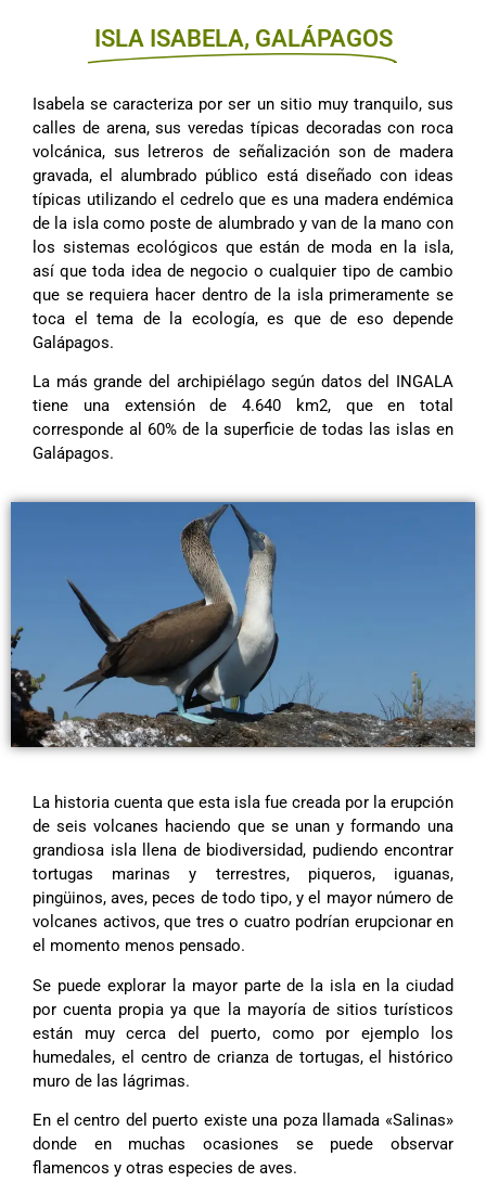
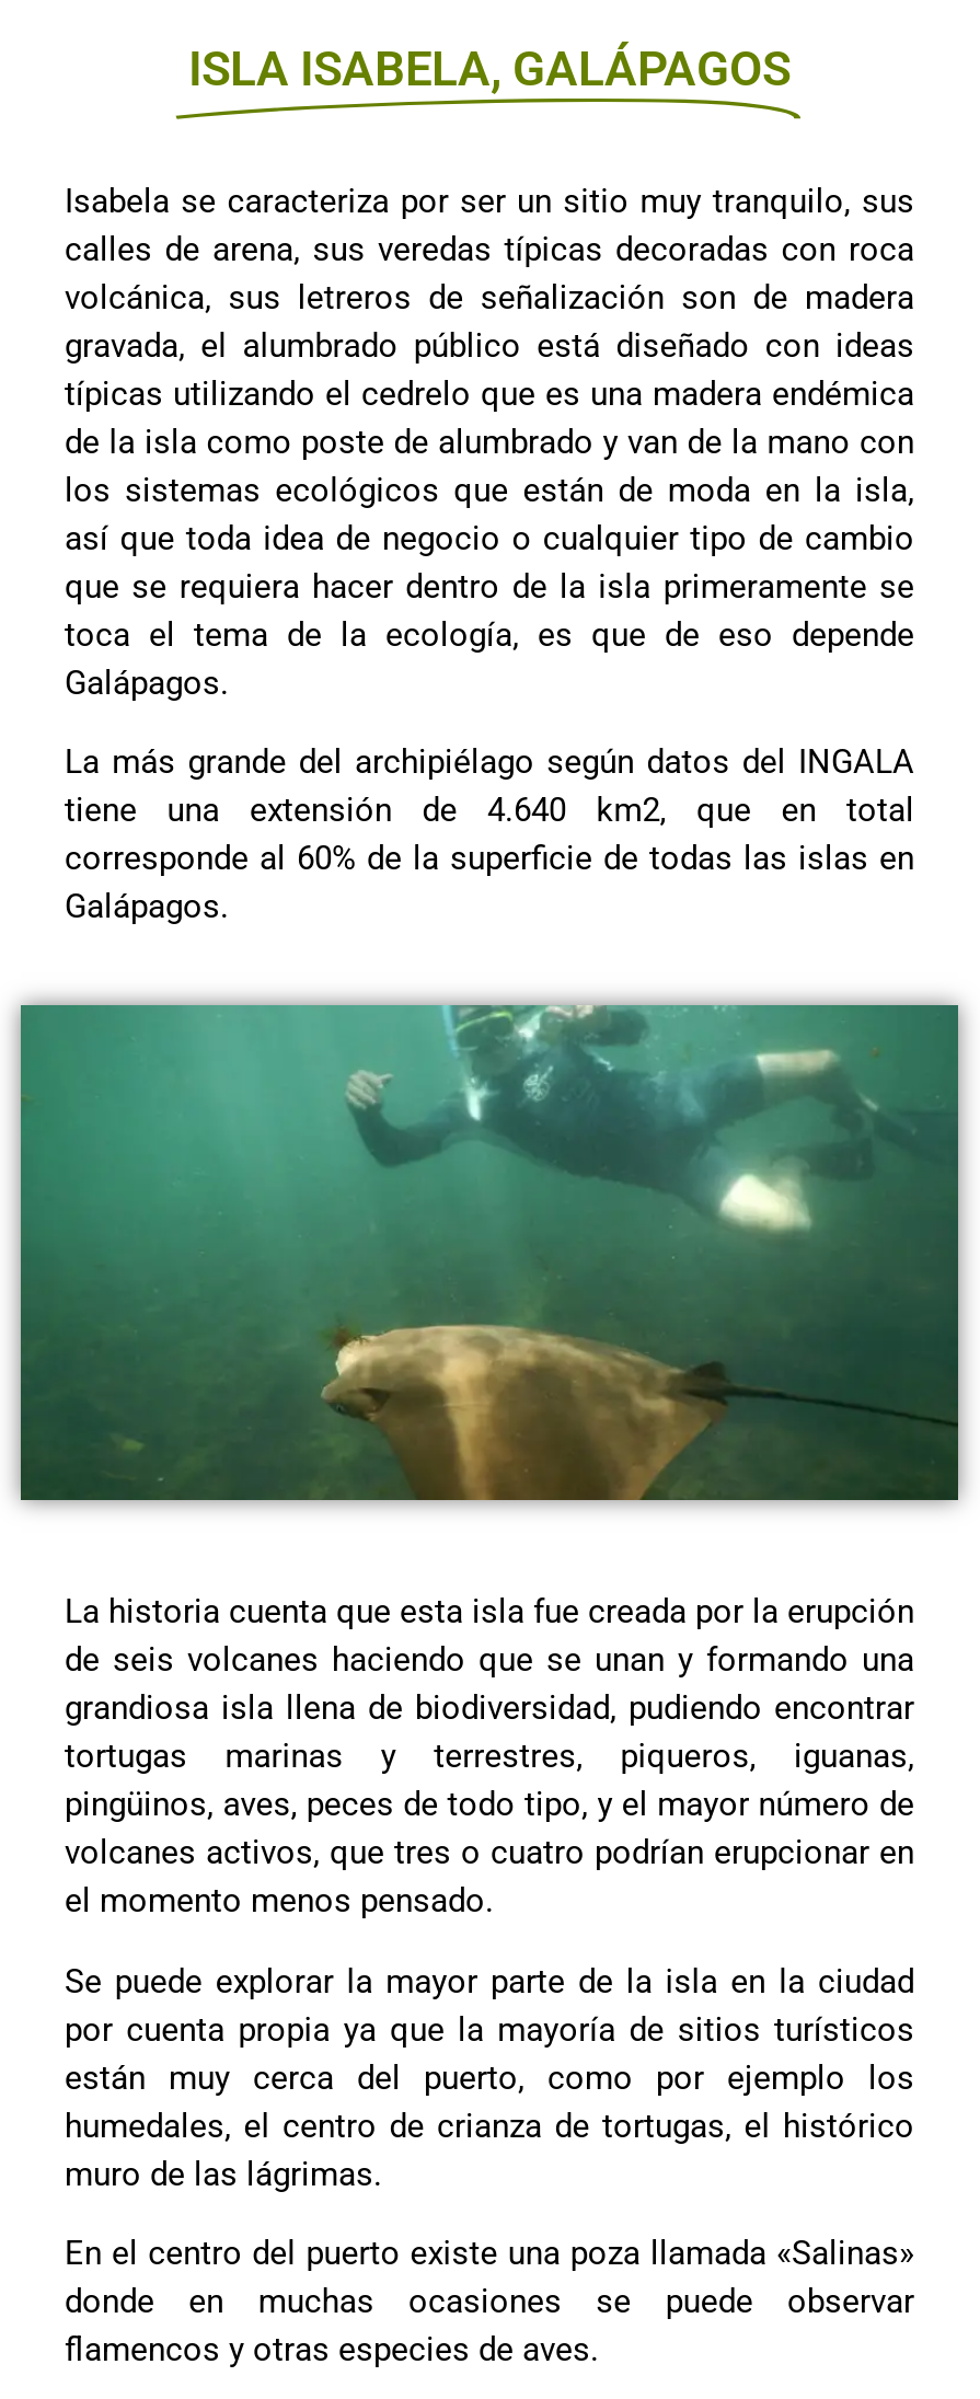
[10,501,476,747] [image] -> [19,1005,960,1502] [image]

